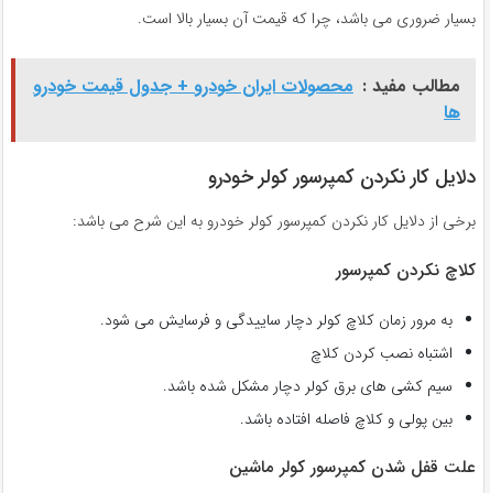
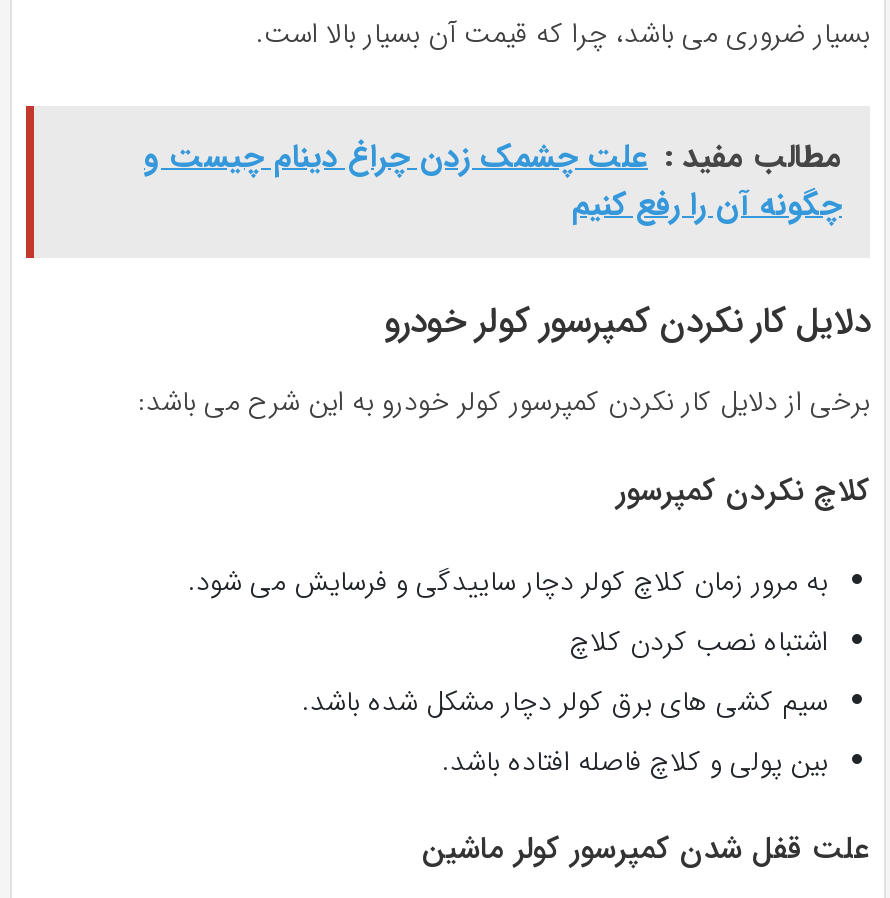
[33,73,460,127] مطالب مفید : محصولات ایران خودرو + جدول قیمت خودرو | ها -> [144,132,842,230] مطالب مفید : علت چشمک زدن چراغ دینام چیست و | چگونه آن را رفع کنیم

